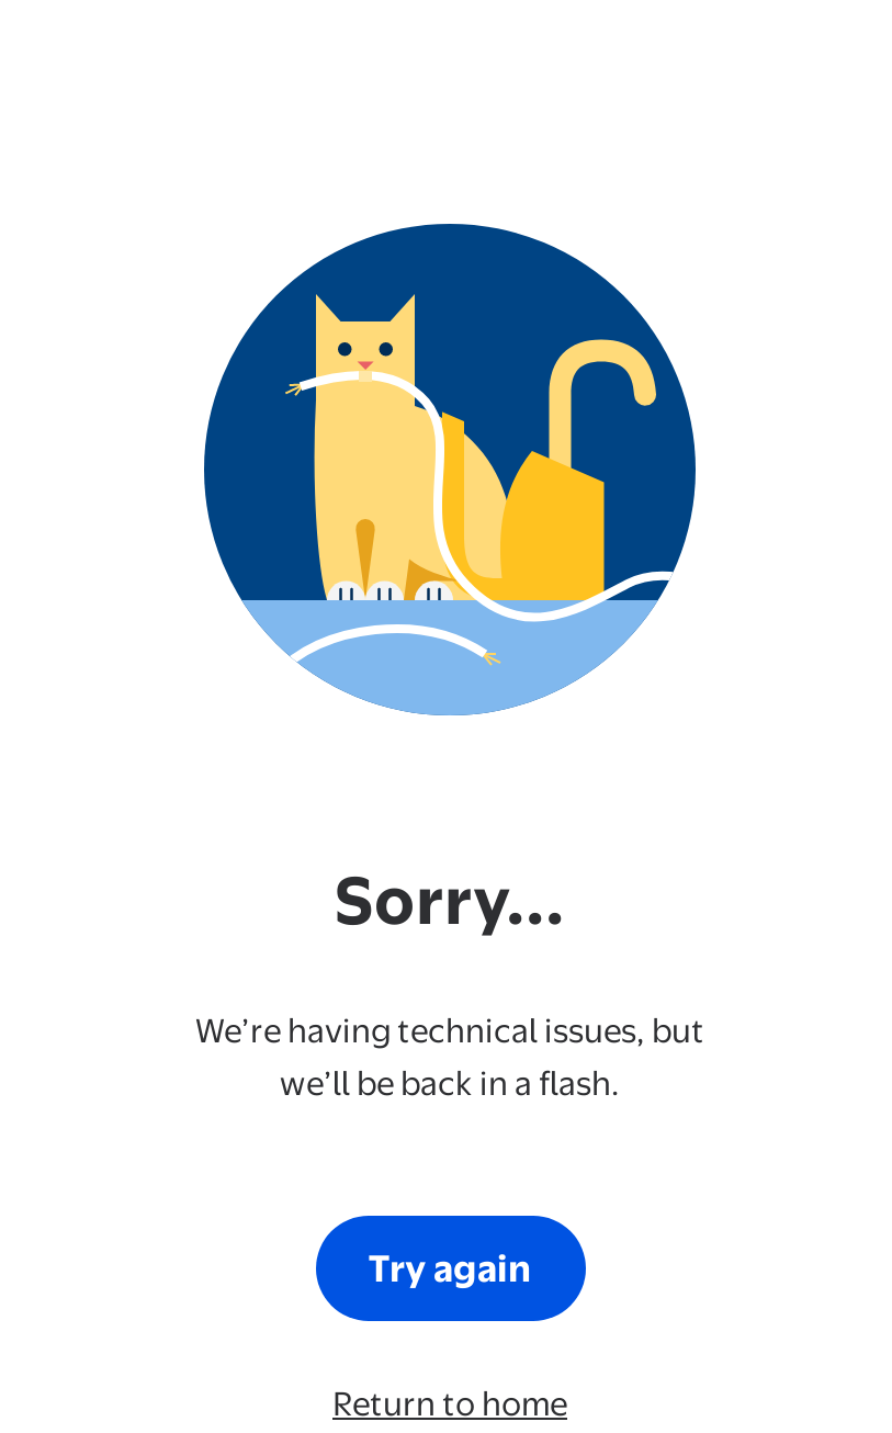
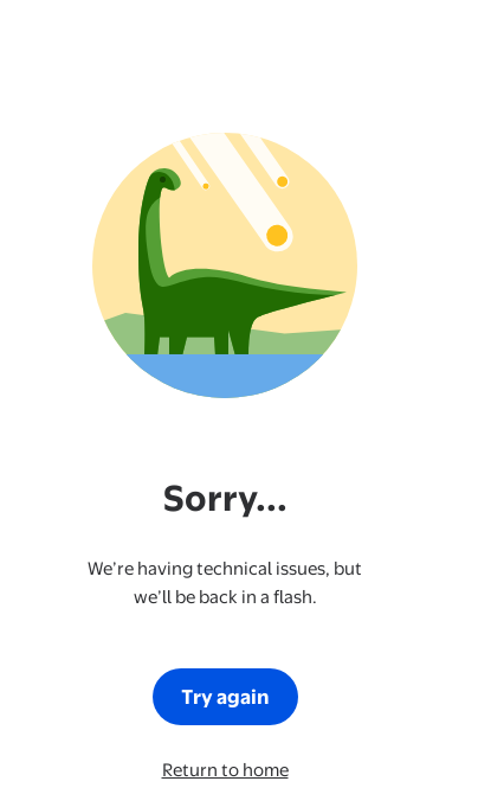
[202,222,698,667] [image] -> [92,133,357,371] [image]

